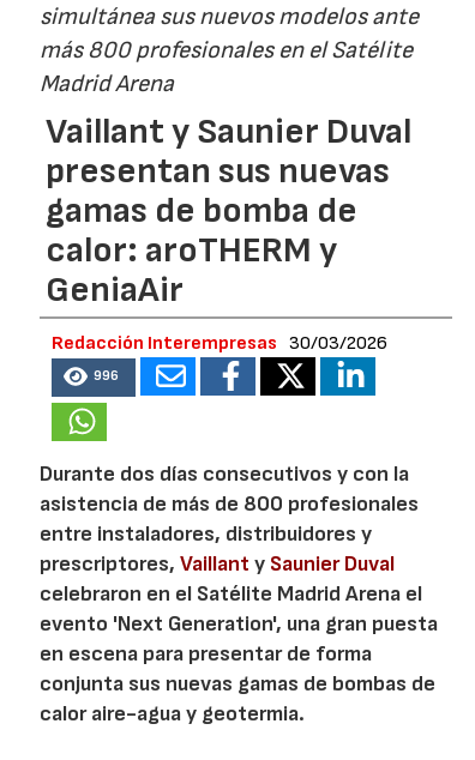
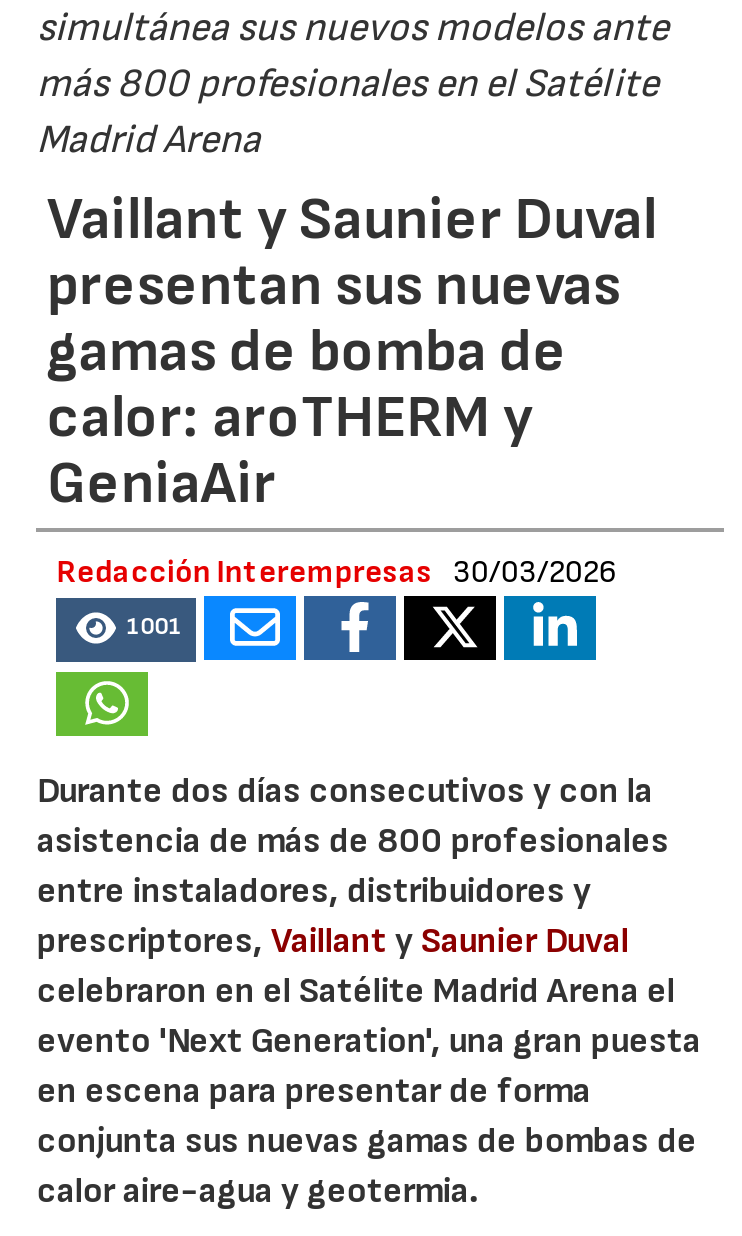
[94,367,119,385] 996 -> [127,612,183,642] 1001

